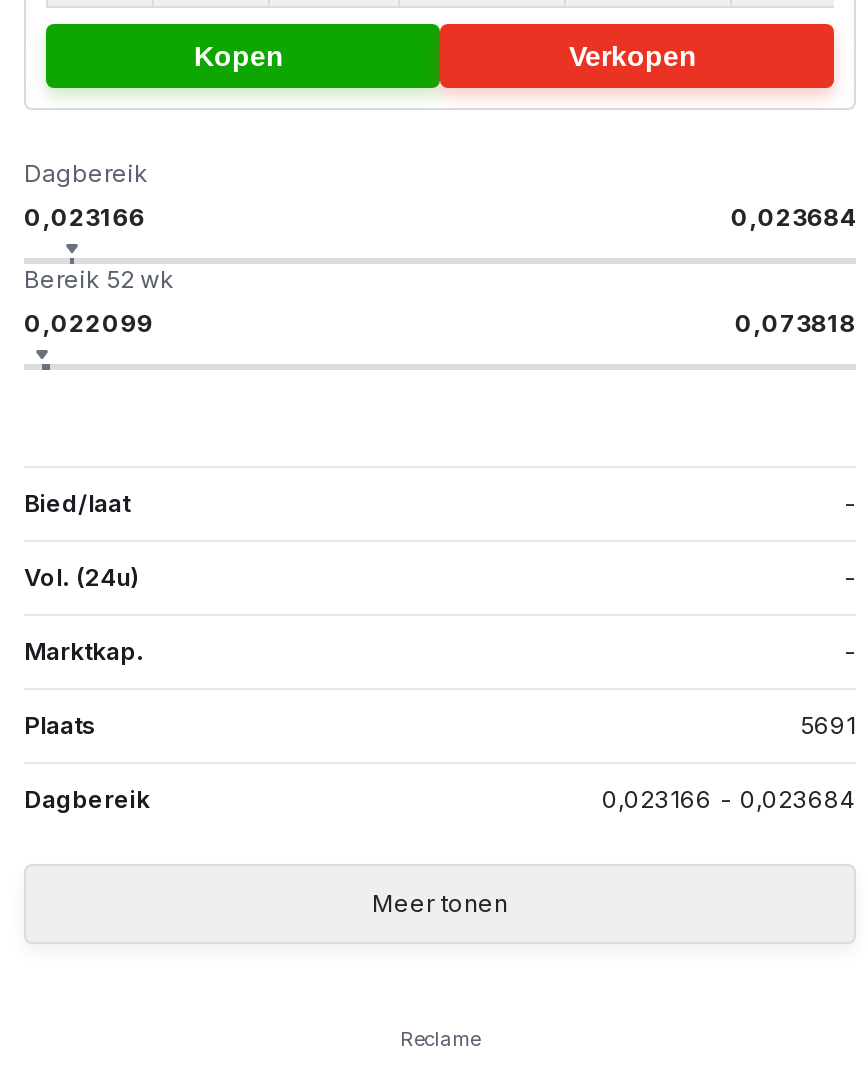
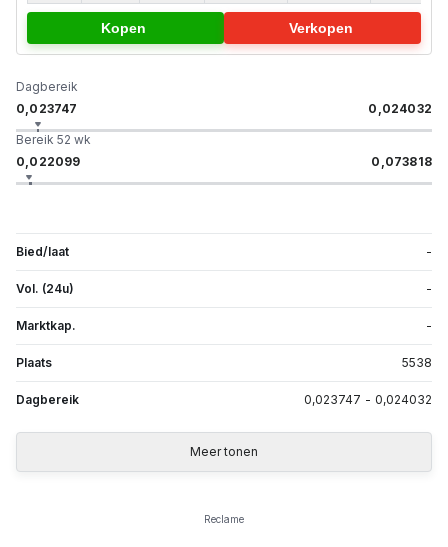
[24,202,145,232] 0,023166 -> [16,101,78,116] 0,023747
[731,202,856,232] 0,023684 -> [368,101,432,116] 0,024032
[800,710,856,740] 5691 -> [402,355,432,370] 5538
[602,784,856,814] 0,023166 - 0,023684 -> [304,392,432,407] 0,023747 - 0,024032

